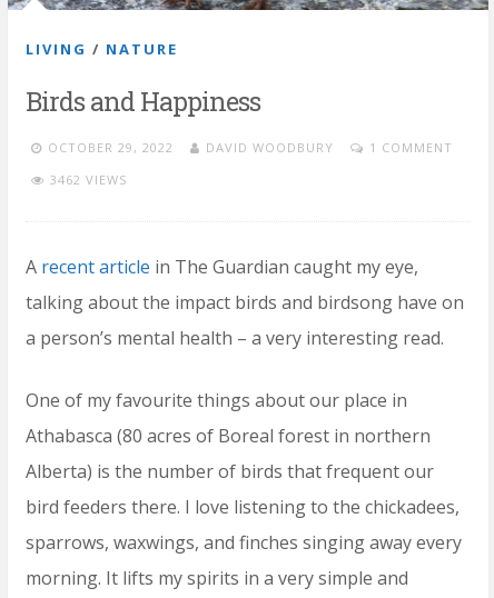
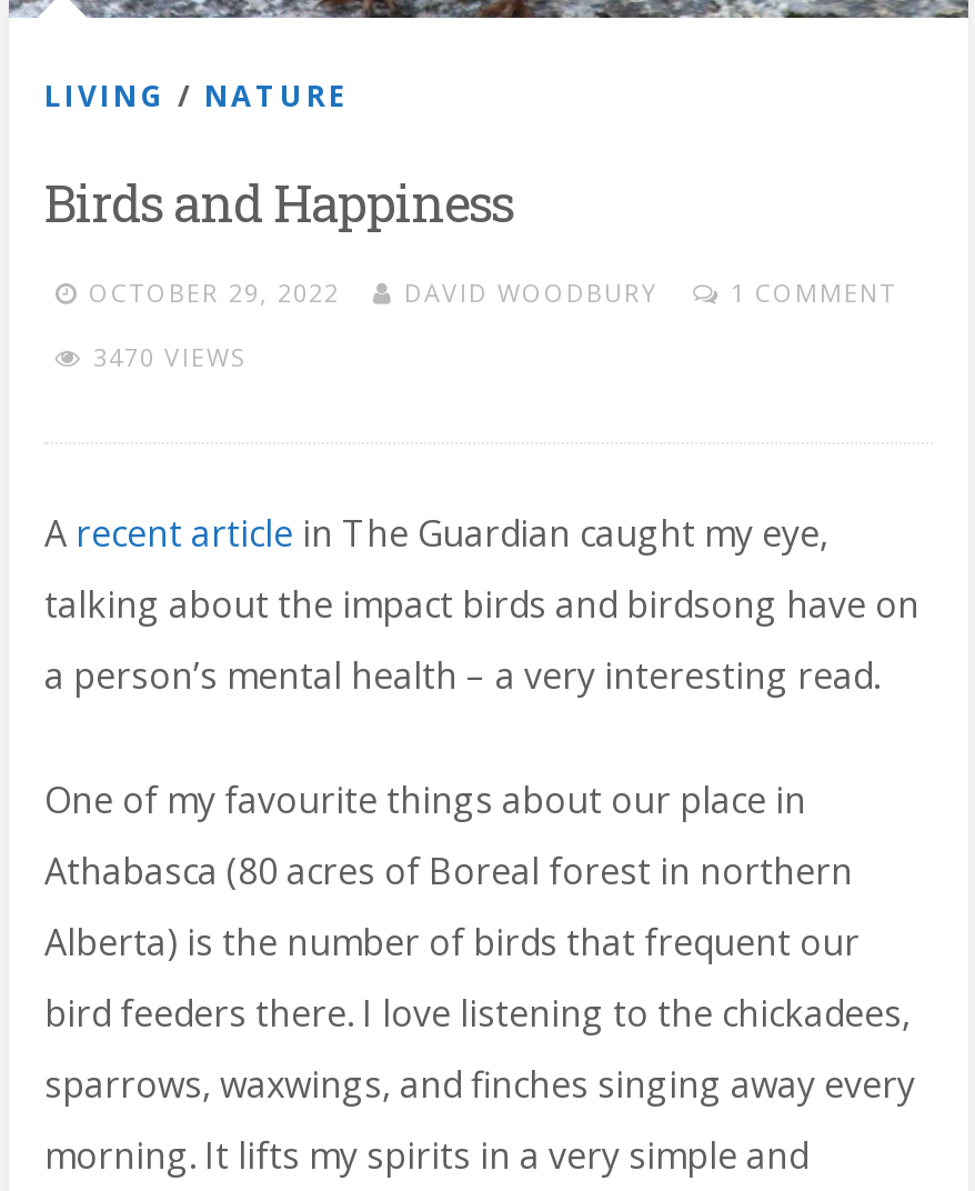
[50,171,127,188] 3462 VIEWS -> [93,342,247,375] 3470 VIEWS

